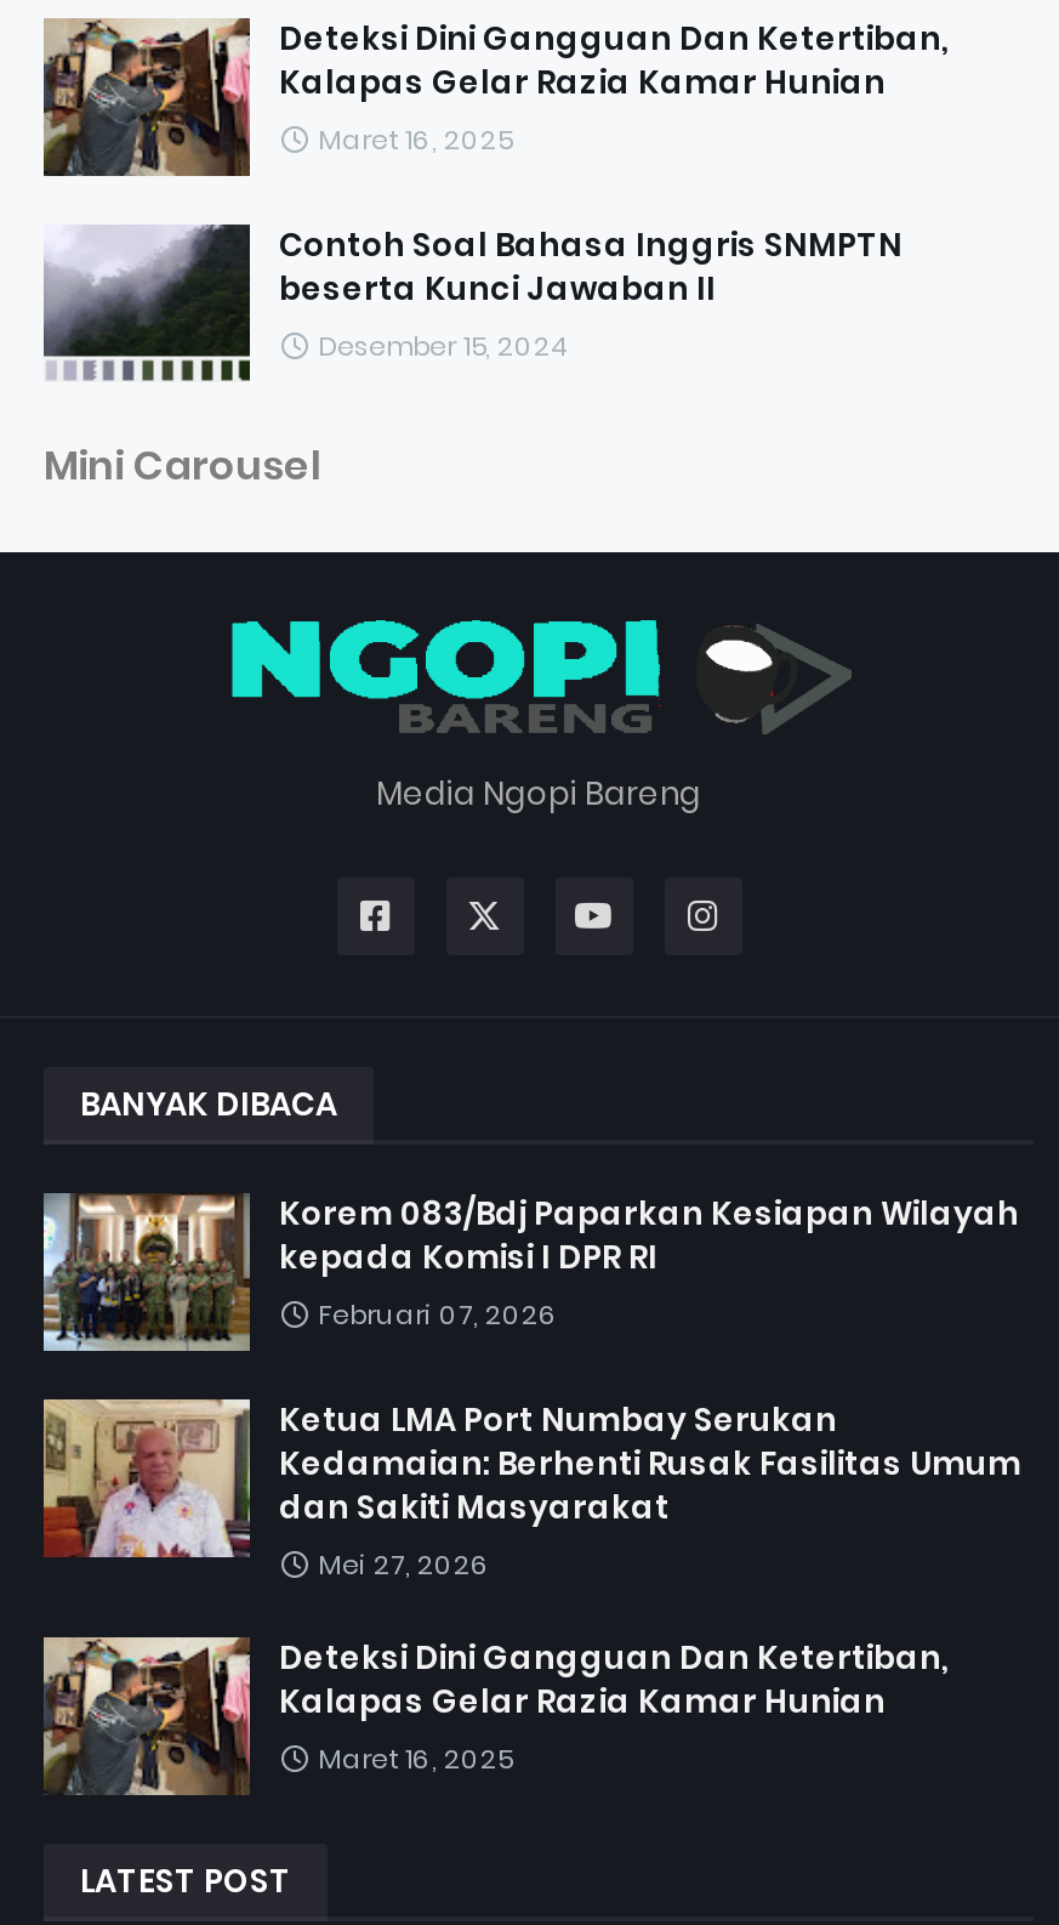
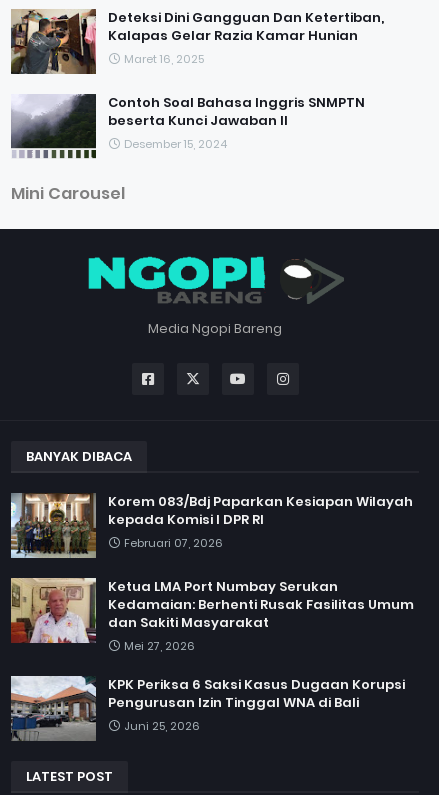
[44,1635,949,1795] [image] | Deteksi Dini Gangguan Dan Ketertiban, | Kalapas Gelar Razia Kamar Hunian | Maret 16, 2025 -> [11,675,405,741] [image] | KPK Periksa 6 Saksi Kasus Dugaan Korupsi | Pengurusan Izin Tinggal WNA di Bali | Juni 25, 2026

